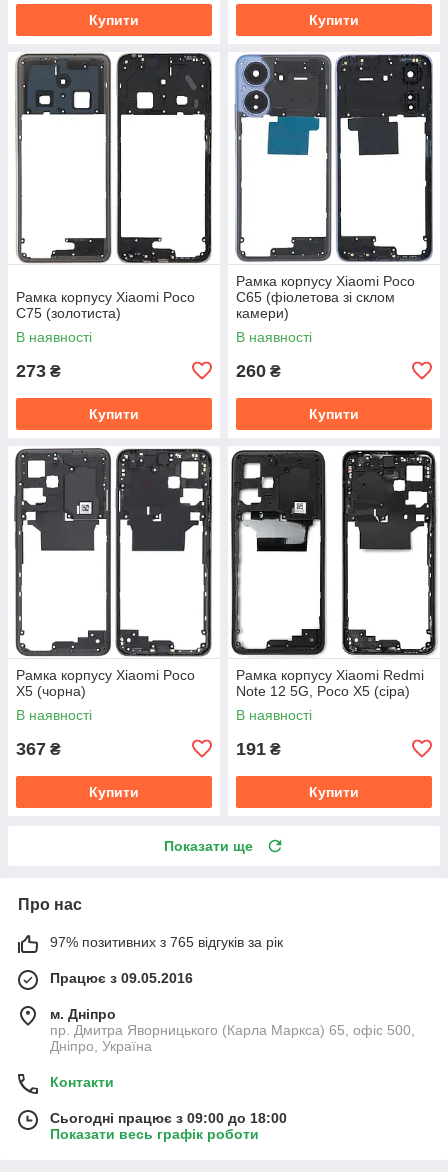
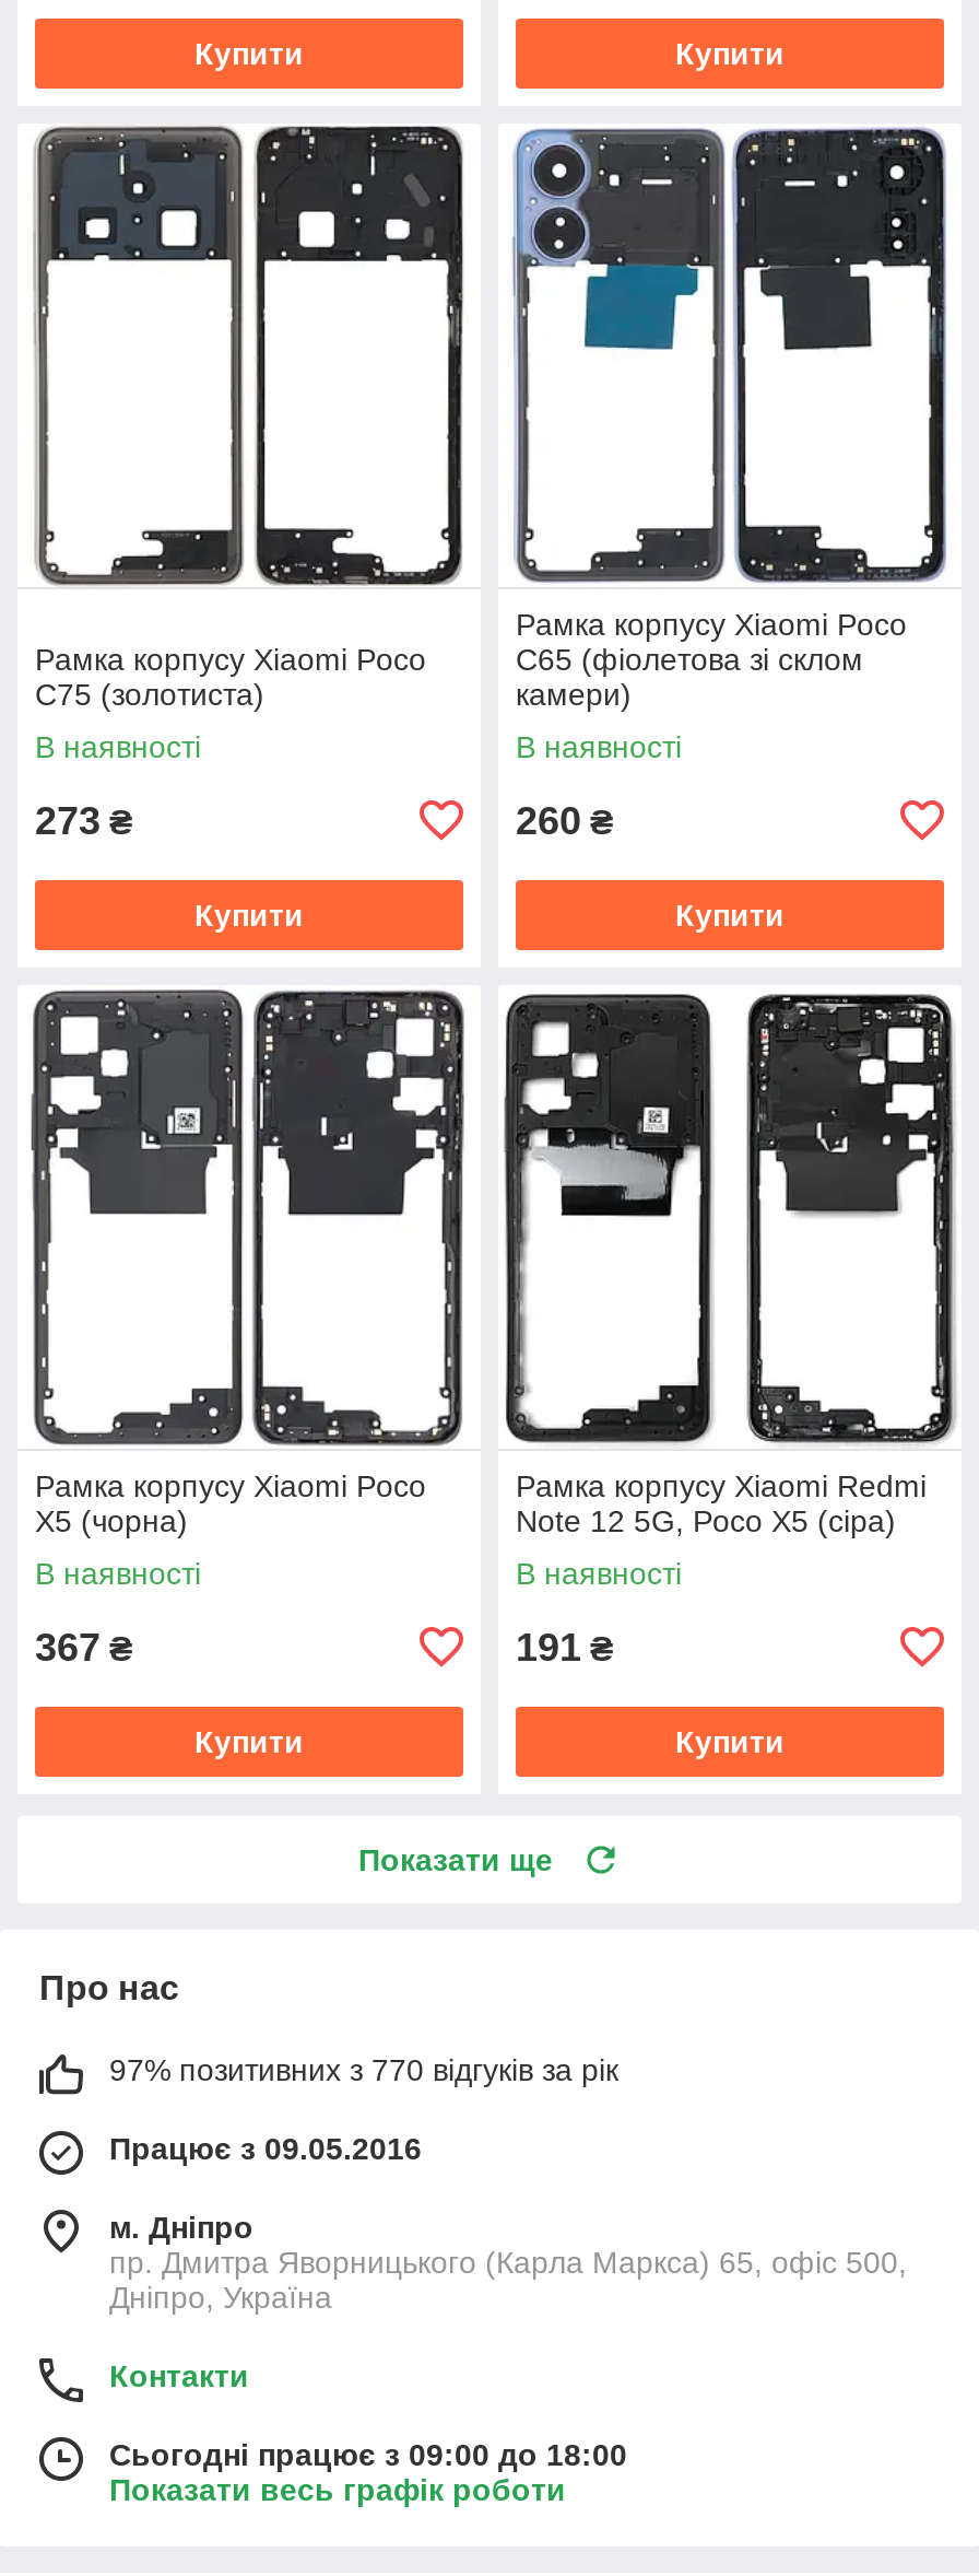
[50,934,283,950] 97% позитивних з 765 відгуків за рік -> [109,2052,618,2087] 97% позитивних з 770 відгуків за рік

